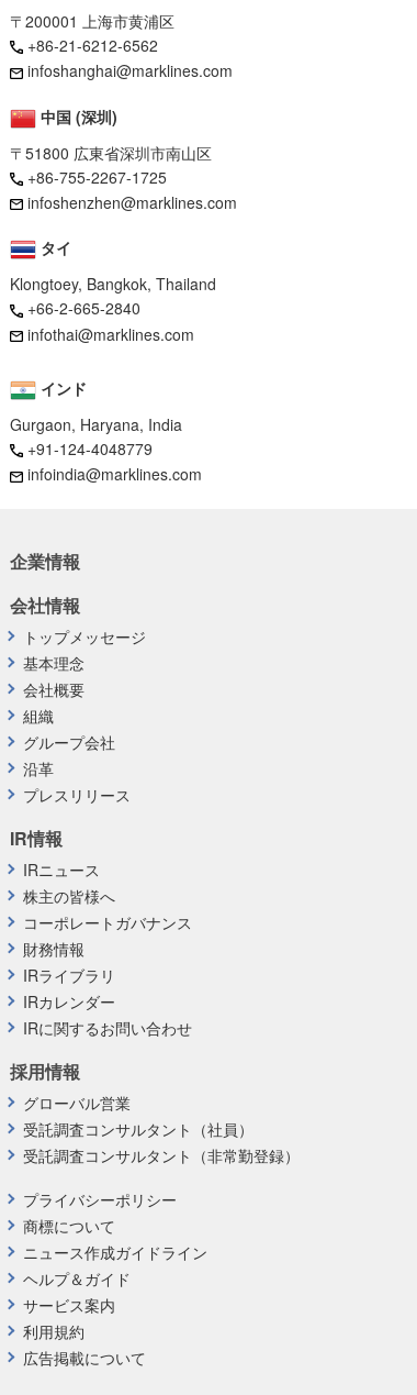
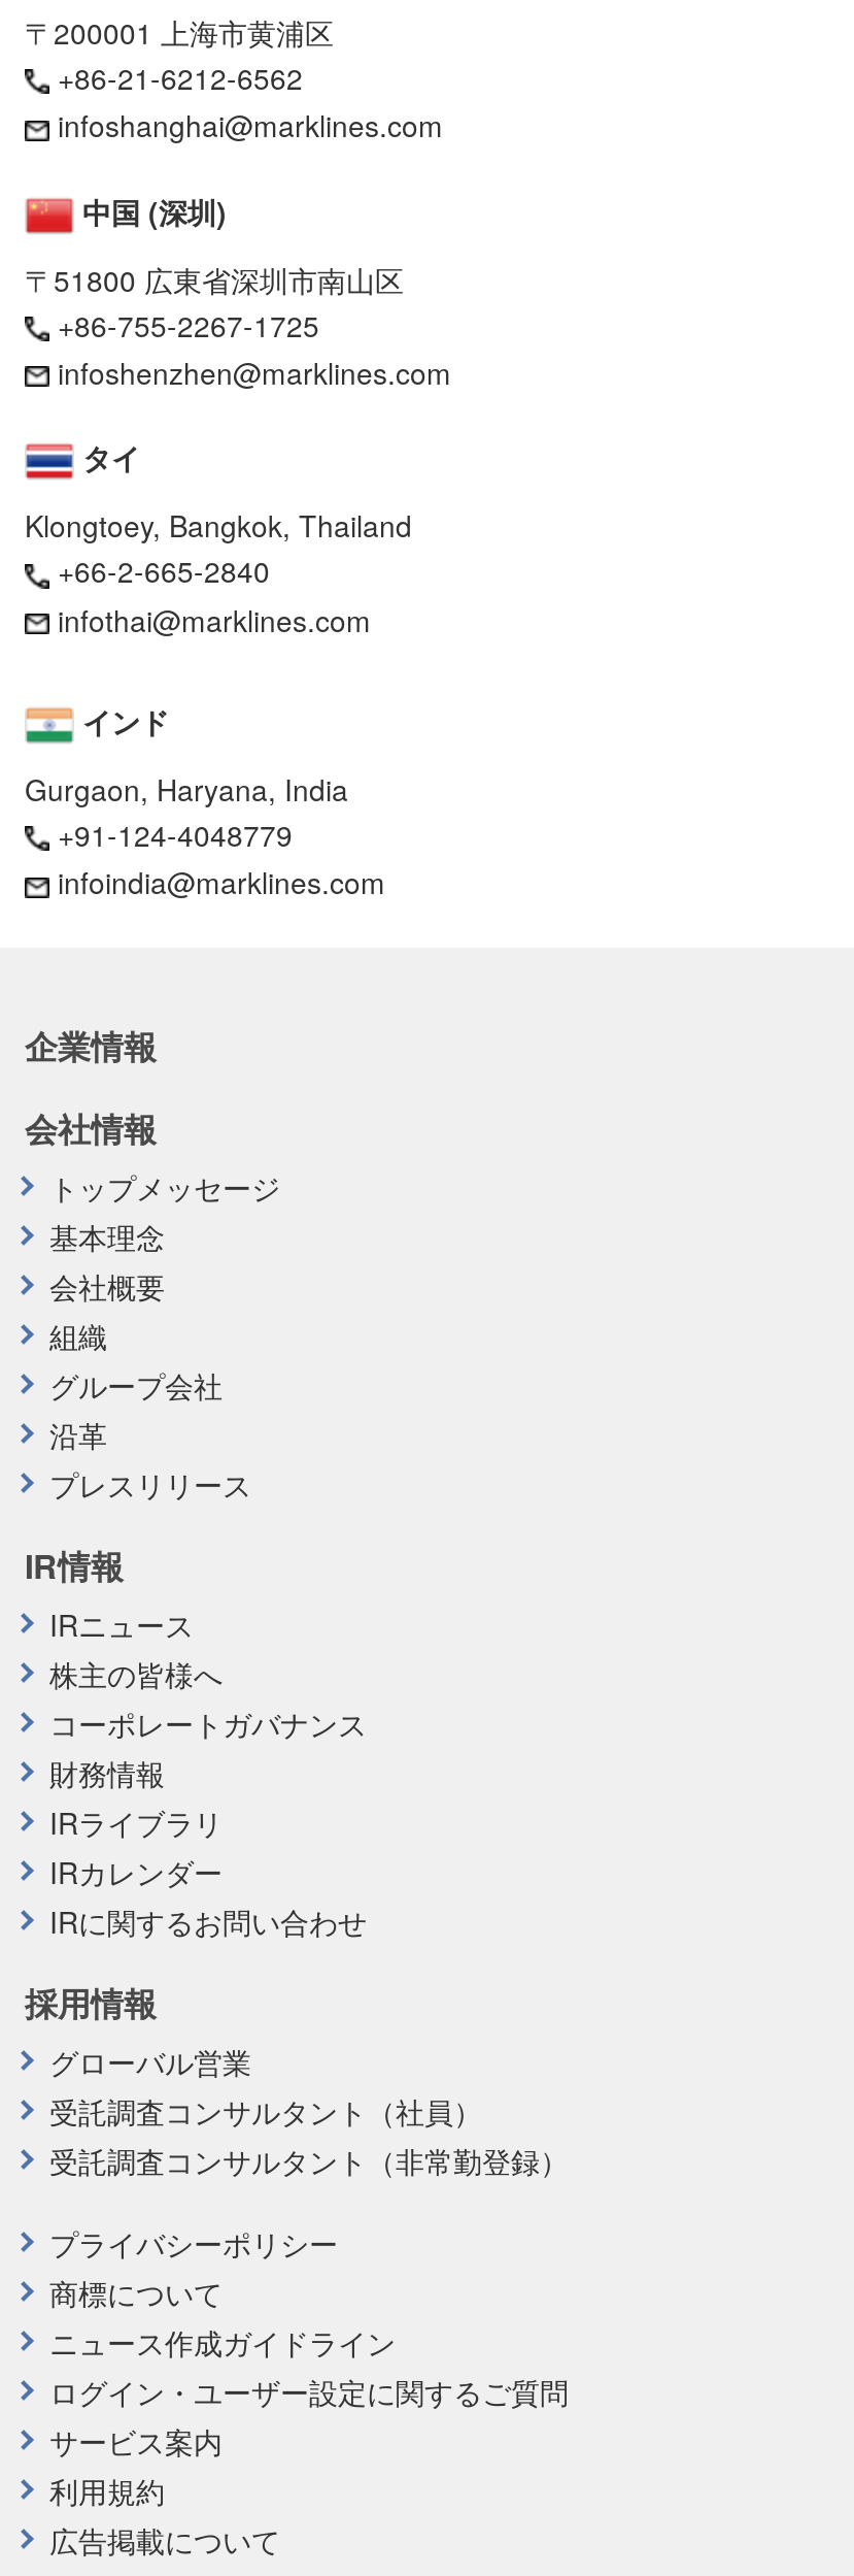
[23,1267,131,1289] ヘルプ＆ガイド -> [49,2370,569,2411] ログイン・ユーザー設定に関するご質問

